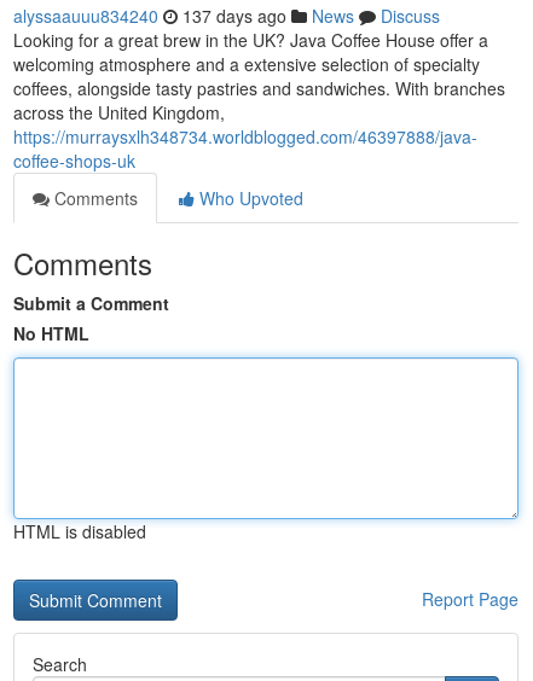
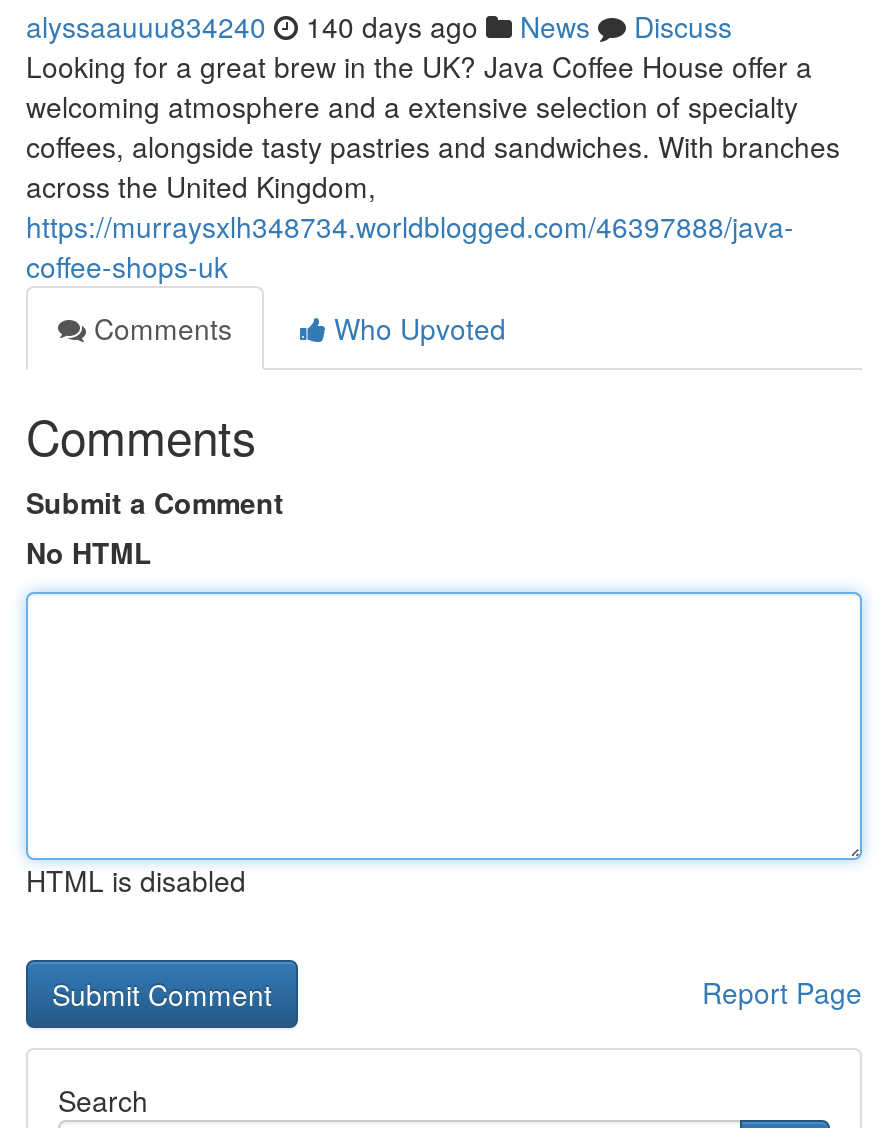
[13,4,440,28] alyssaauuu834240 137 days ago News Discuss -> [26,6,732,46] alyssaauuu834240 140 days ago News Discuss

